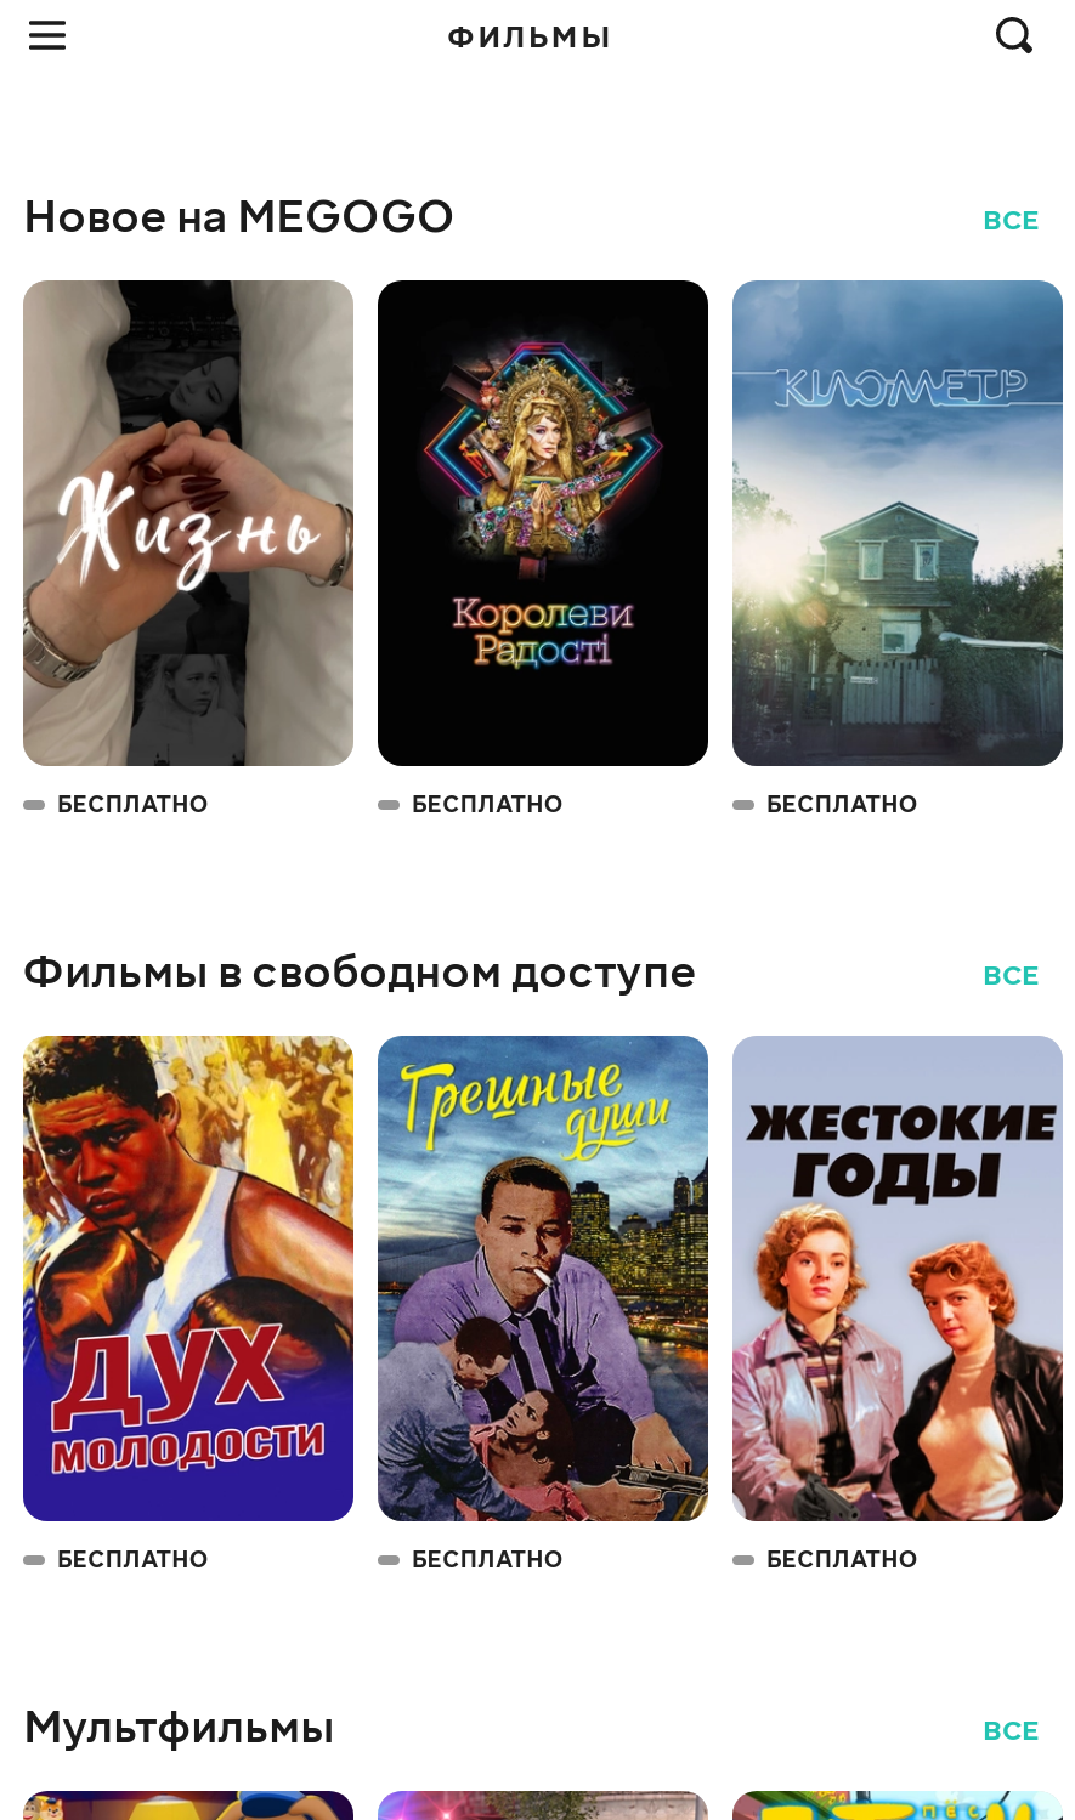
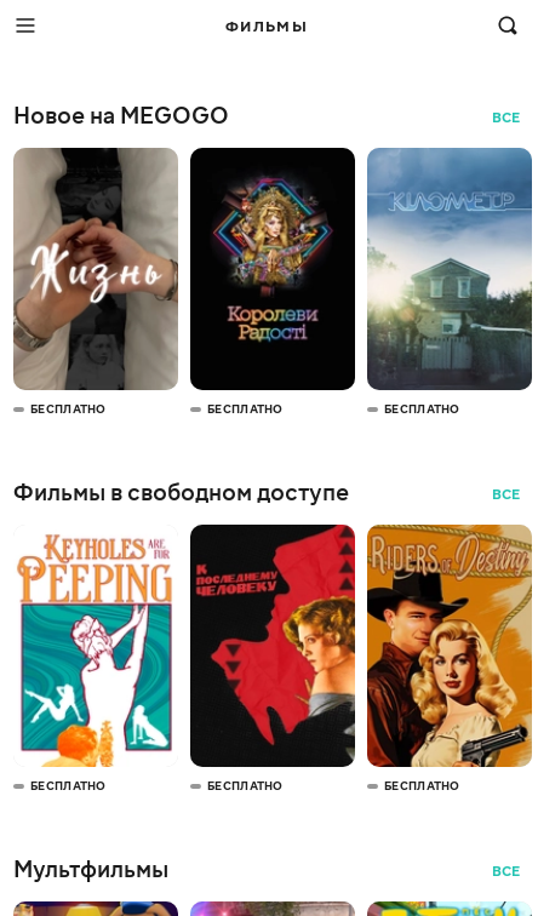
[21,1033,356,1524] [image] -> [13,525,178,768] [image]
[375,1033,711,1524] [image] -> [189,523,356,768] [image]
[730,1036,1065,1524] [image] -> [366,523,533,768] [image]

